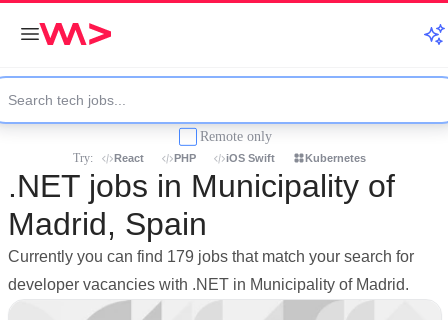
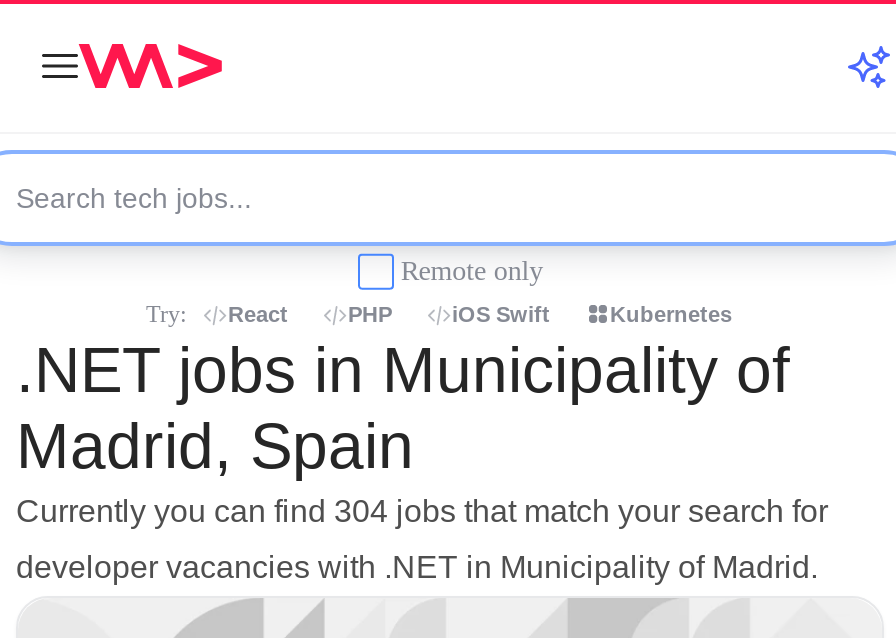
[8,248,414,265] Currently you can find 179 jobs that match your search for -> [16,494,828,528] Currently you can find 304 jobs that match your search for

